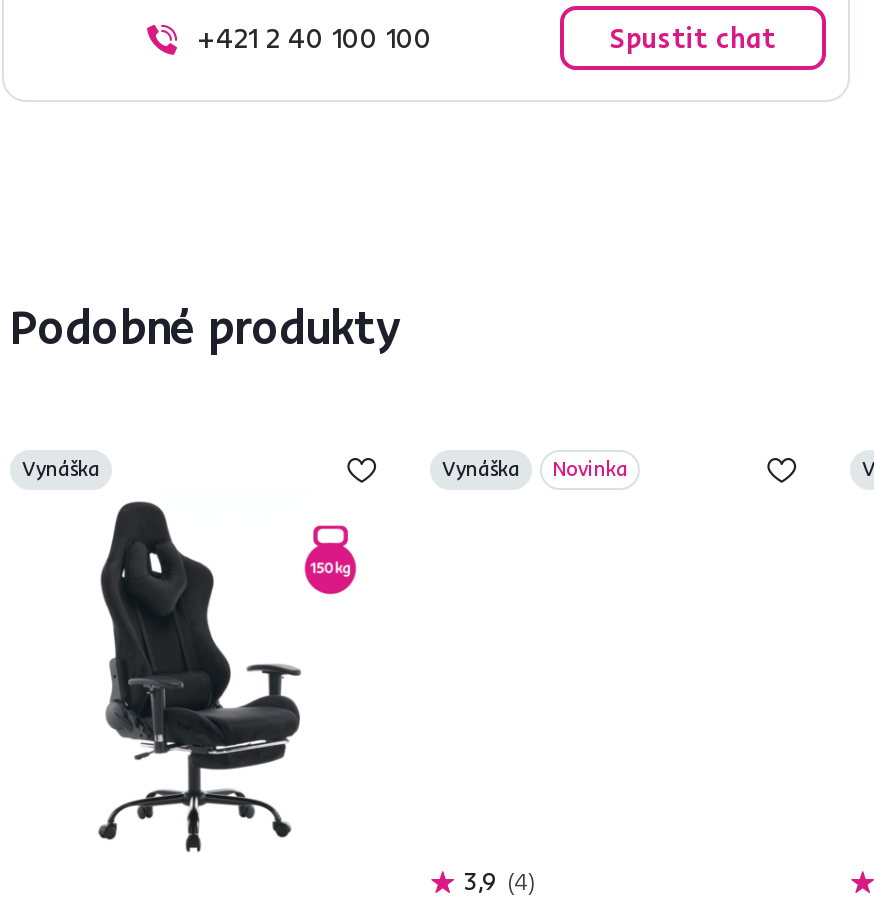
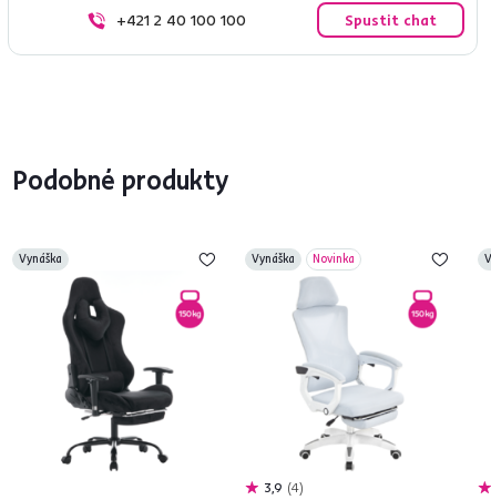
none -> [293,277,438,471] [image]

